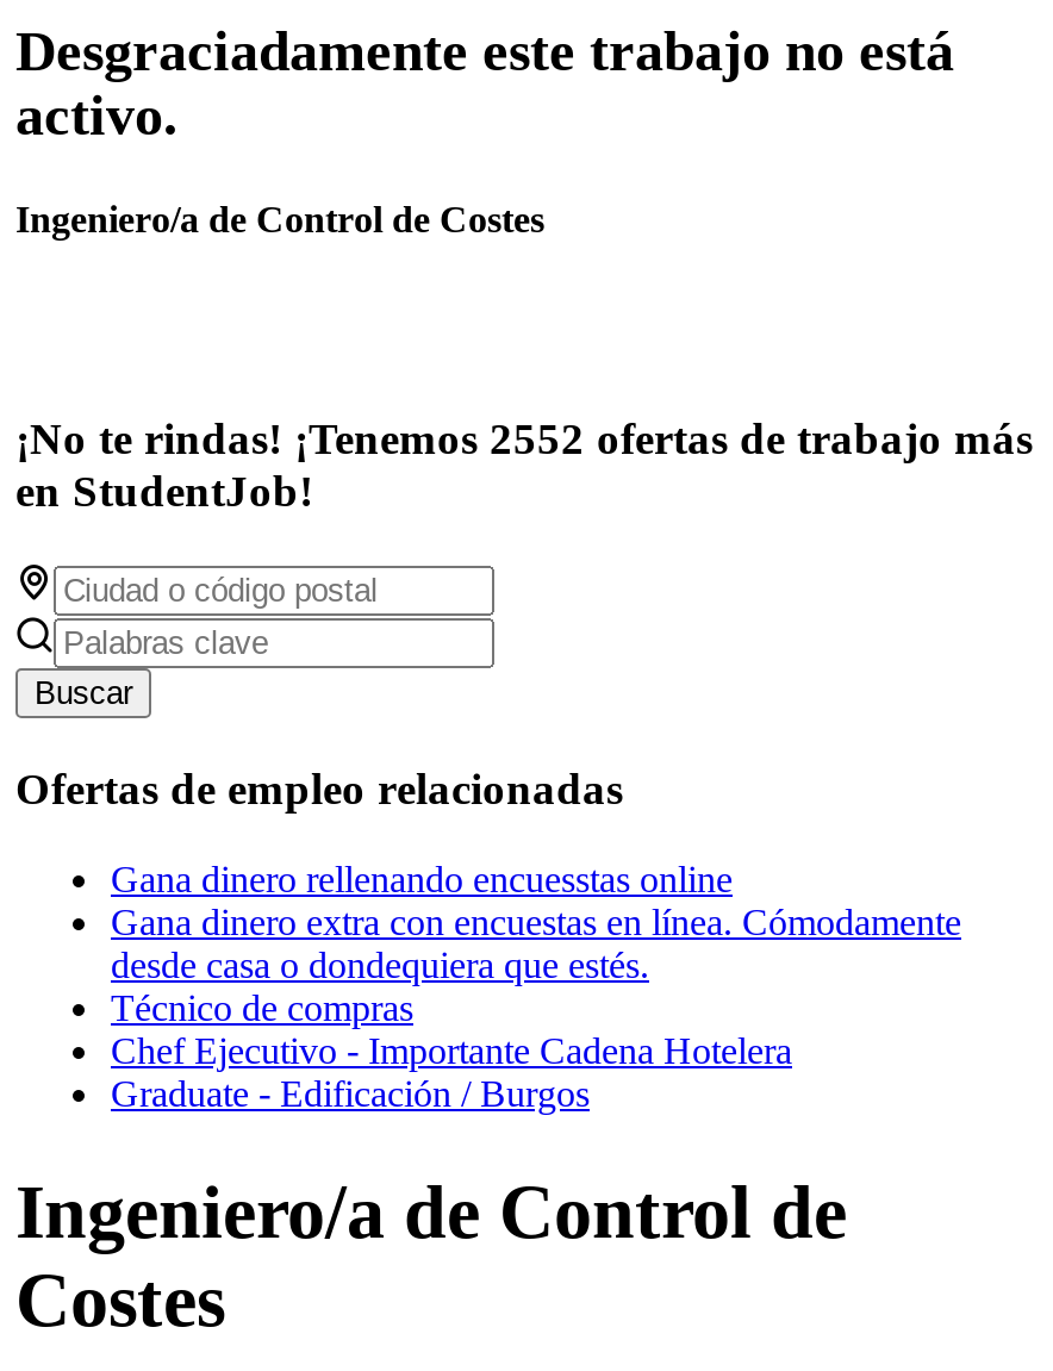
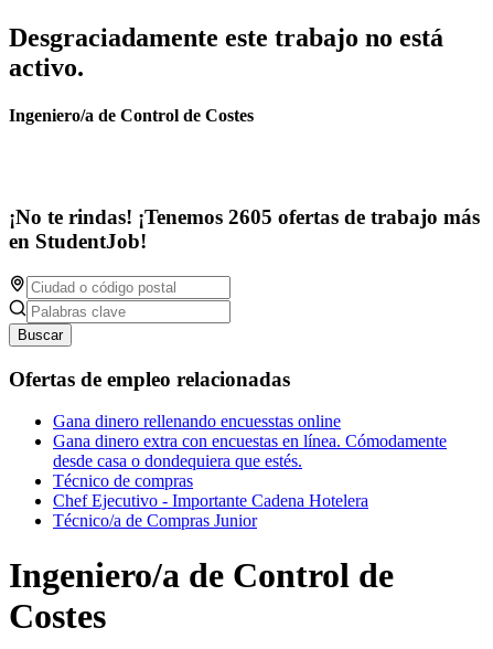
[15,414,1033,464] ¡No te rindas! ¡Tenemos 2552 ofertas de trabajo más -> [9,206,480,229] ¡No te rindas! ¡Tenemos 2605 ofertas de trabajo más
[111,1074,590,1115] Graduate - Edificación / Burgos -> [53,511,257,530] Técnico/a de Compras Junior

